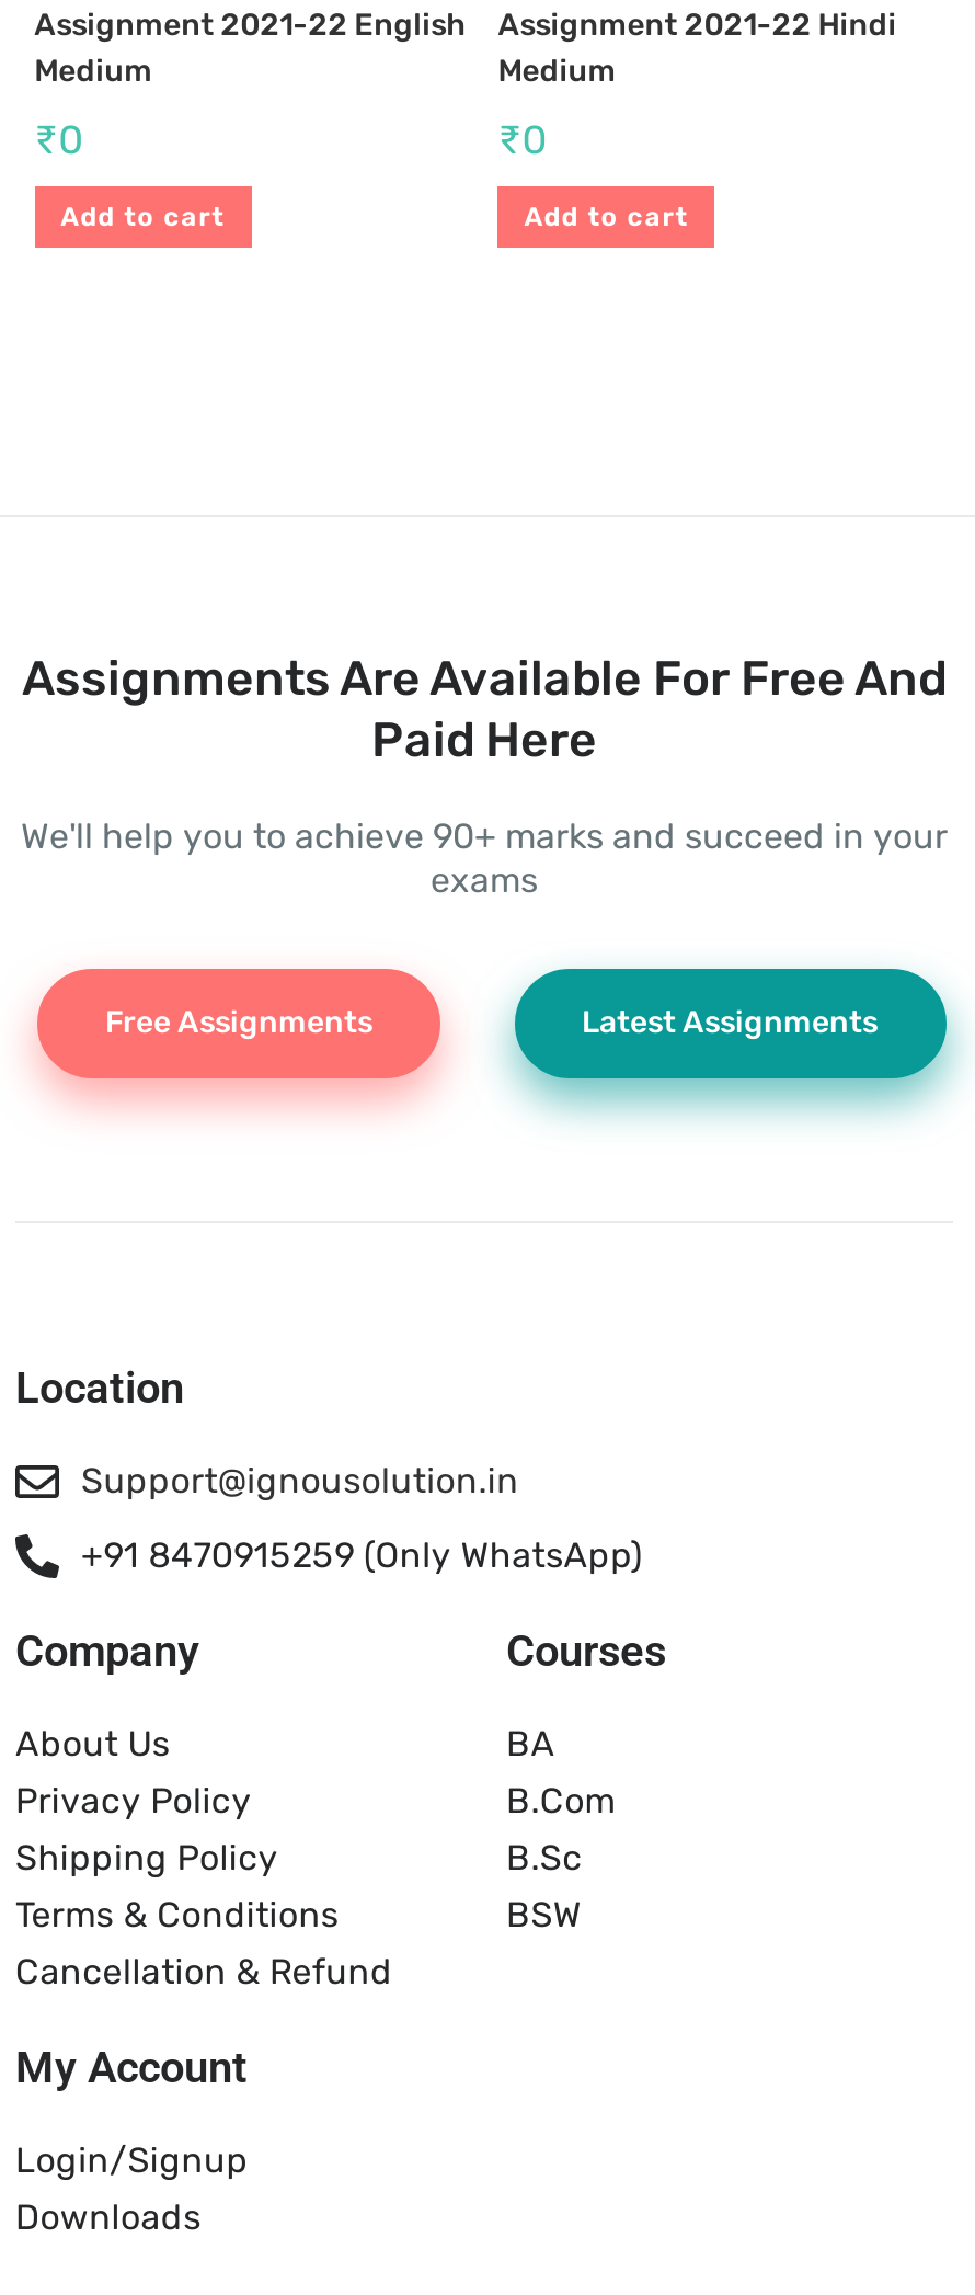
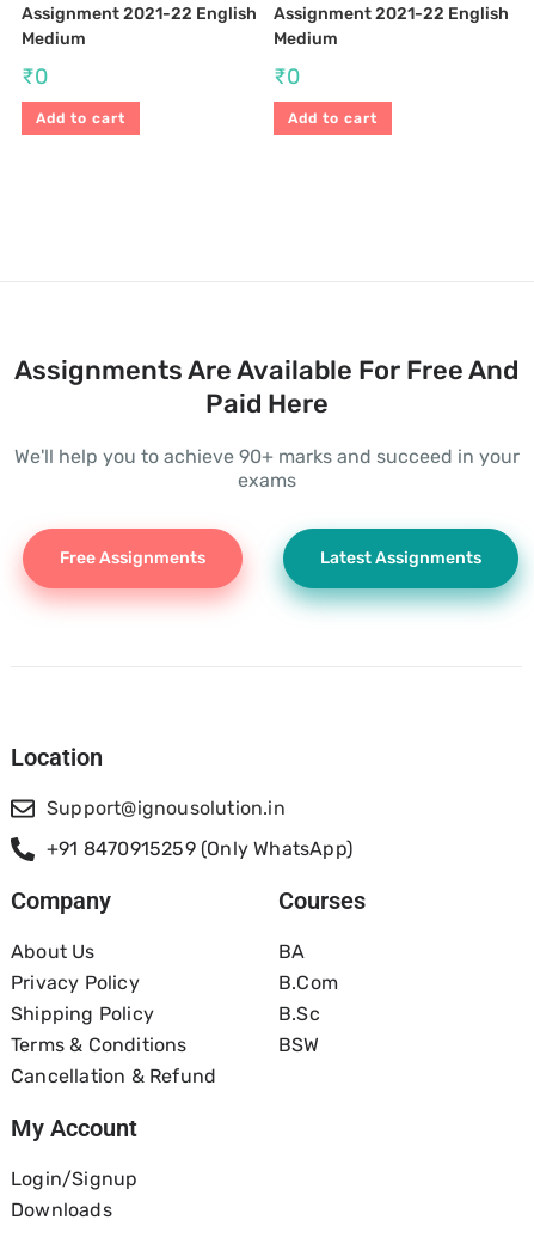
[498,6,897,43] Assignment 2021-22 Hindi -> [274,3,509,24] Assignment 2021-22 English

